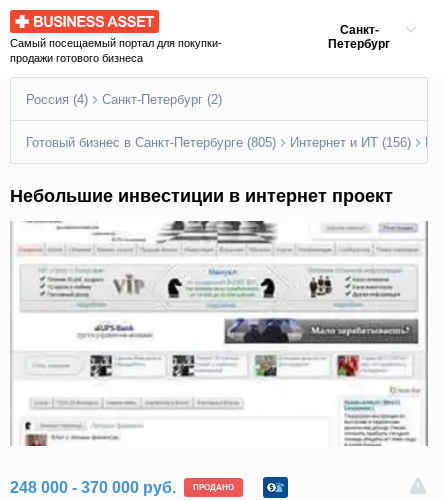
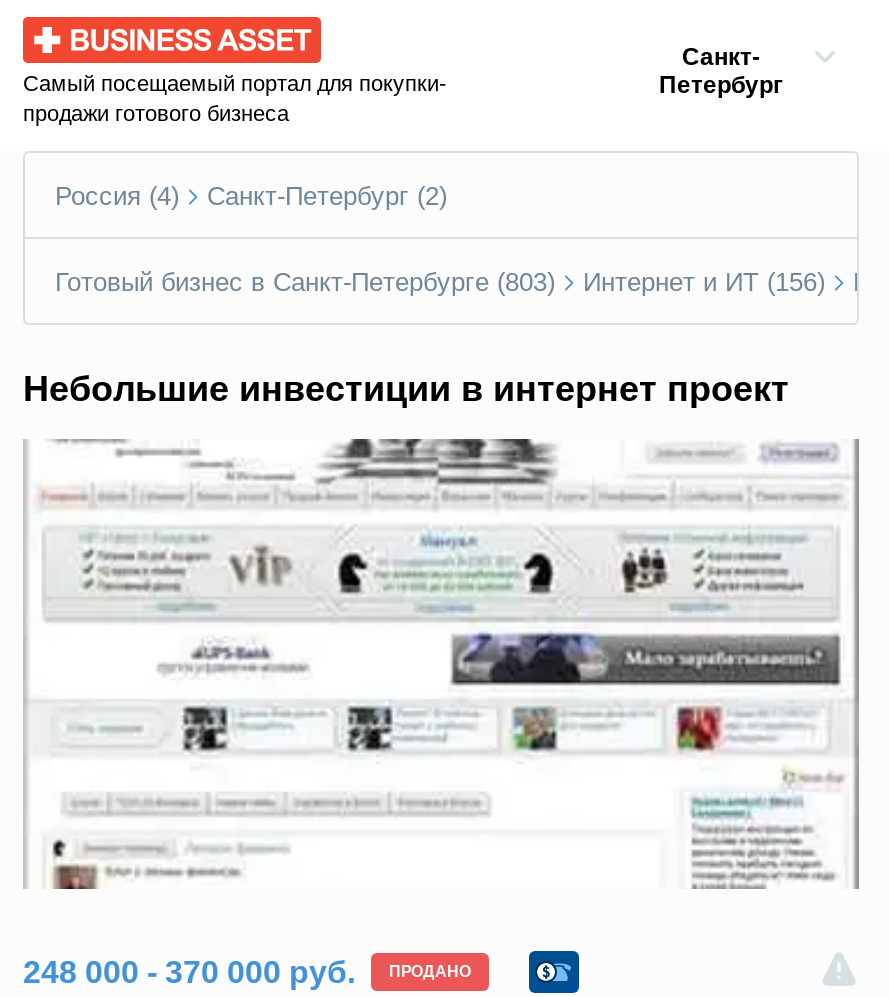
[26,135,276,150] Готовый бизнес в Санкт-Петербурге (805) -> [55,267,555,297] Готовый бизнес в Санкт-Петербурге (803)

